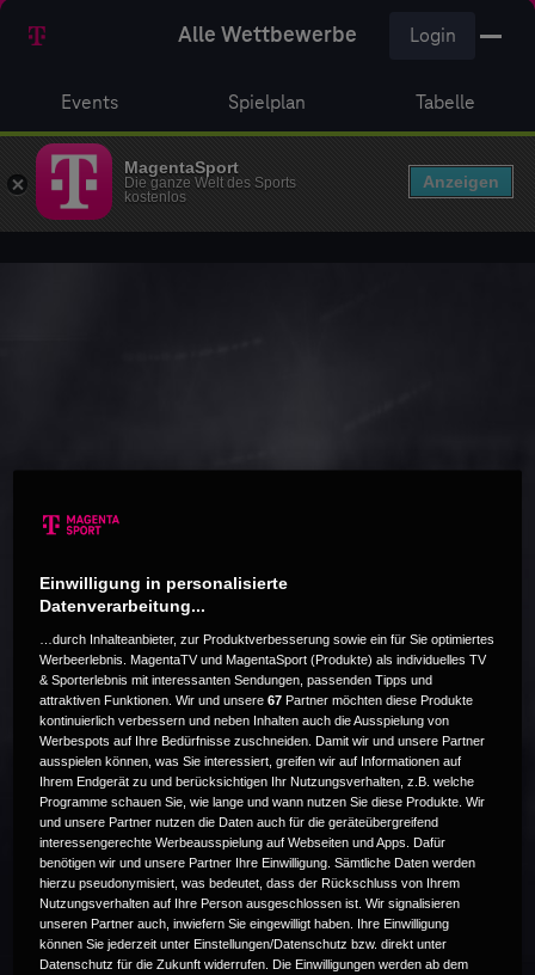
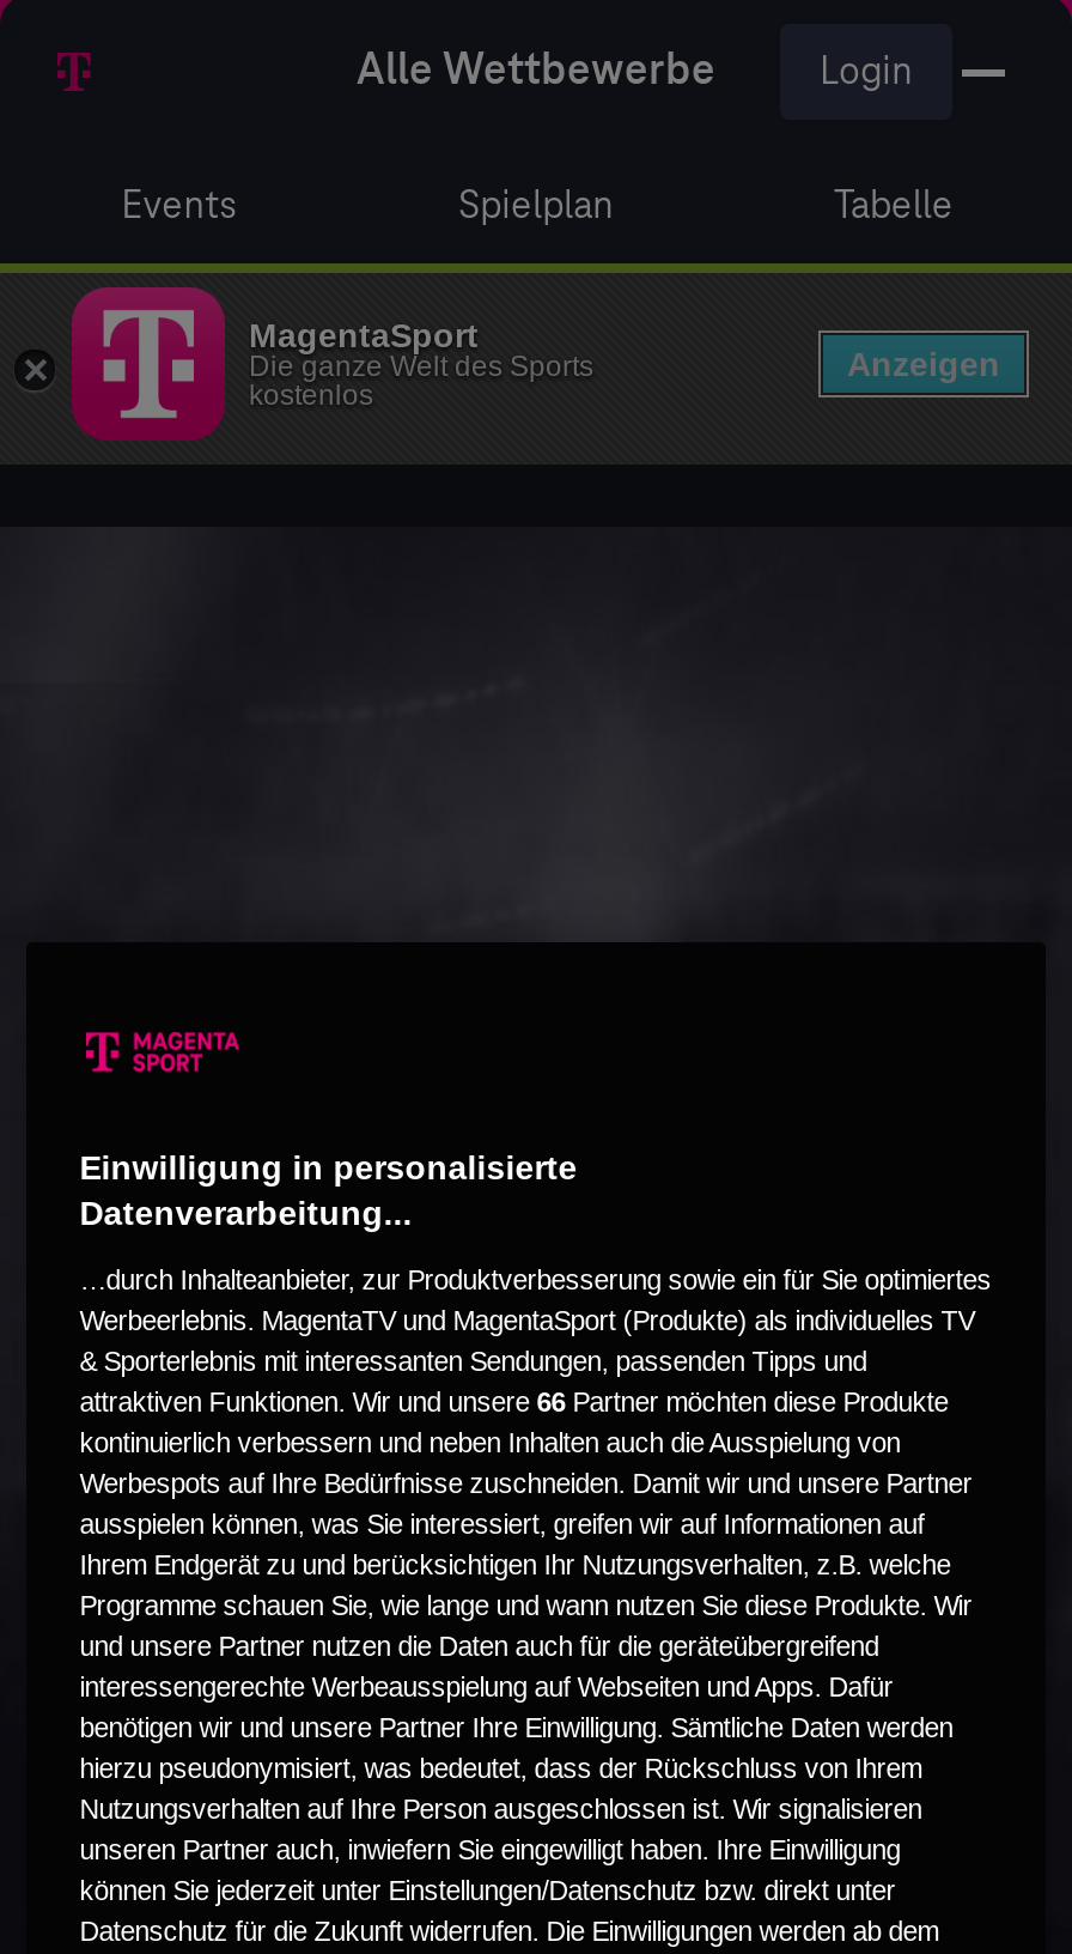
[40,692,473,706] attraktiven Funktionen. Wir und unsere 67 Partner möchten diese Produkte -> [79,1386,948,1415] attraktiven Funktionen. Wir und unsere 66 Partner möchten diese Produkte

